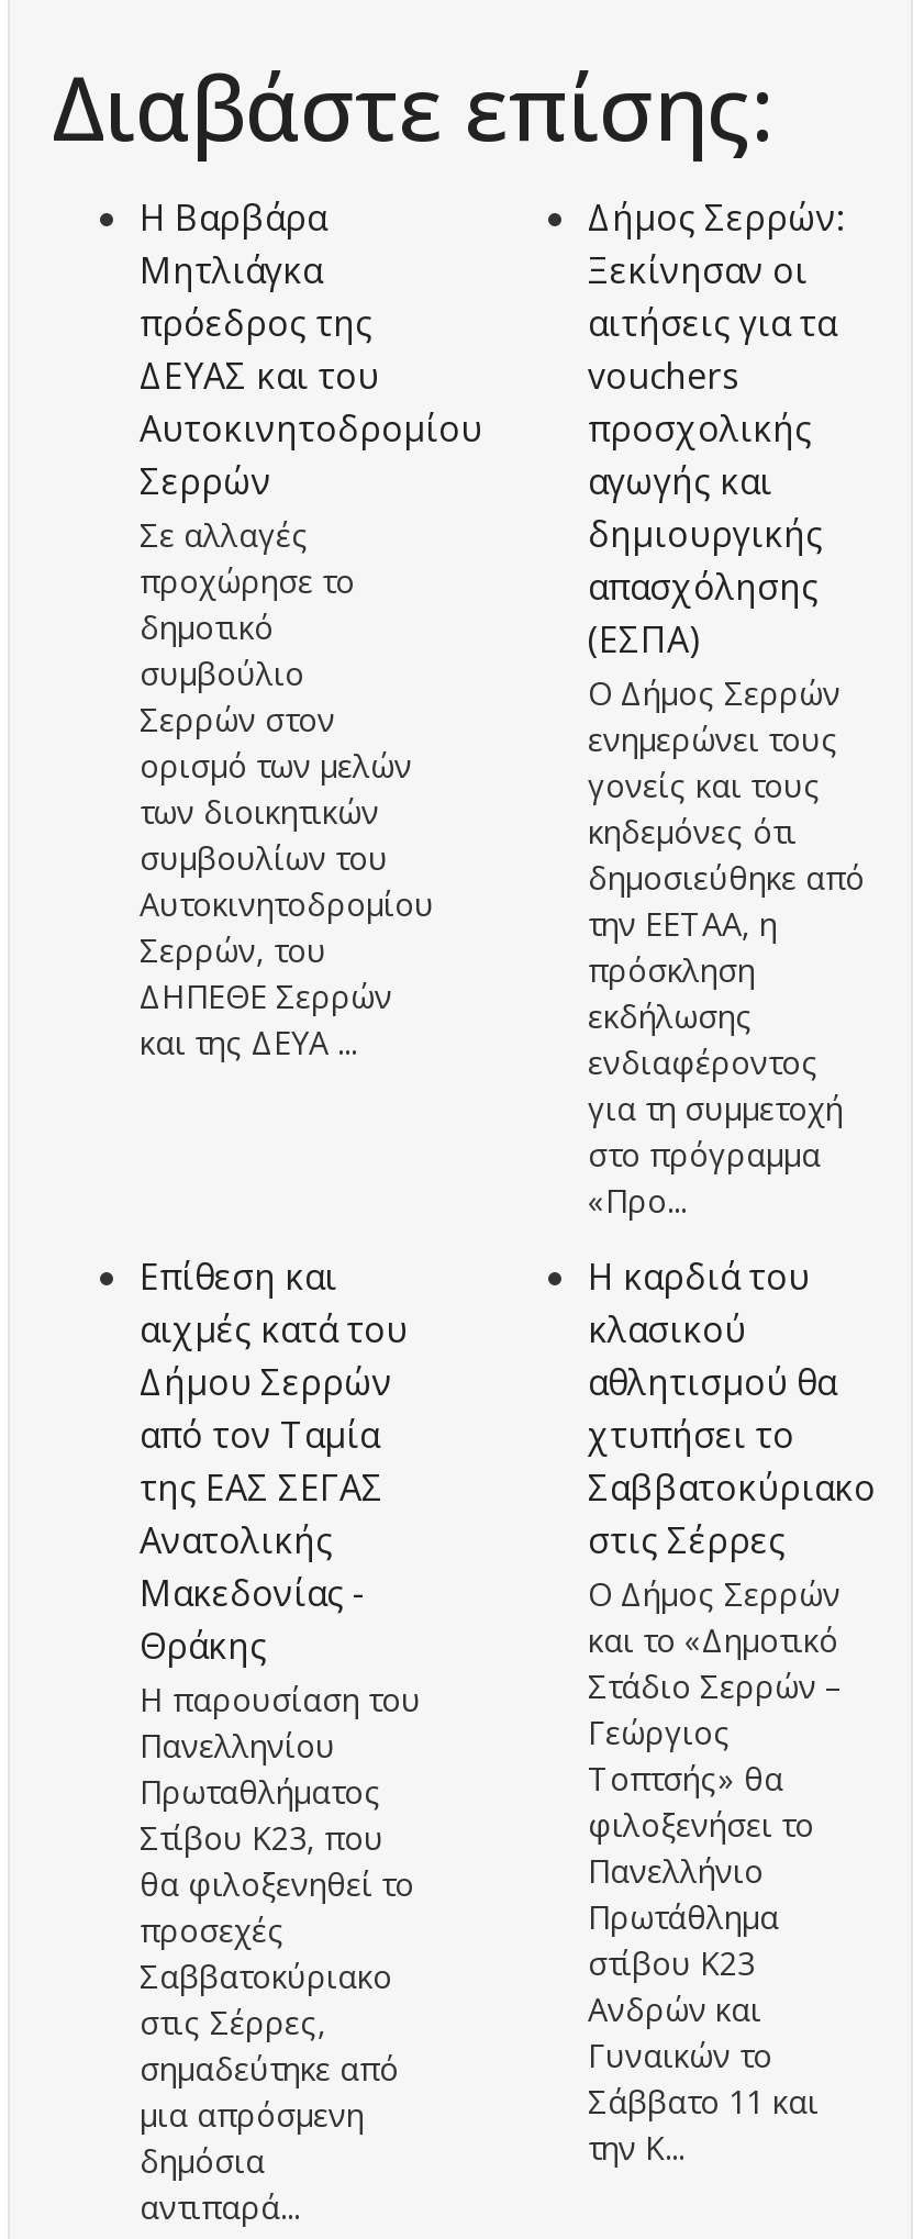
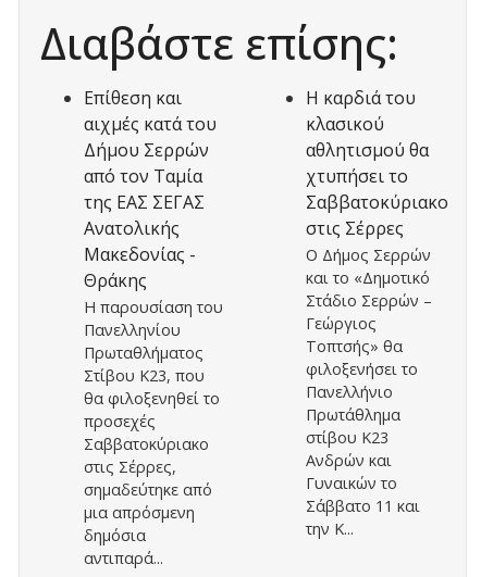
[140,193,482,1063] Η Βαρβάρα | Μητλιάγκα | πρόεδρος της | ΔΕΥΑΣ και του | Αυτοκινητοδρομίου | Σερρών | Σε αλλαγές | προχώρησε το | δημοτικό | συμβούλιο | Σερρών στον | ορισμό των μελών | των διοικητικών | συμβουλίων του | Αυτοκινητοδρομίου | Σερρών, του | ΔΗΠΕΘΕ Σερρών | και της ΔΕΥΑ ... -> none
[588,193,865,1221] Δήμος Σερρών: | Ξεκίνησαν οι | αιτήσεις για τα | vouchers | προσχολικής | αγωγής και | δημιουργικής | απασχόλησης | (ΕΣΠΑ) | Ο Δήμος Σερρών | ενημερώνει τους | γονείς και τους | κηδεμόνες ότι | δημοσιεύθηκε από | την ΕΕΤΑΑ, η | πρόσκληση | εκδήλωσης | ενδιαφέροντος | για τη συμμετοχή | στο πρόγραμμα | «Προ... -> none

